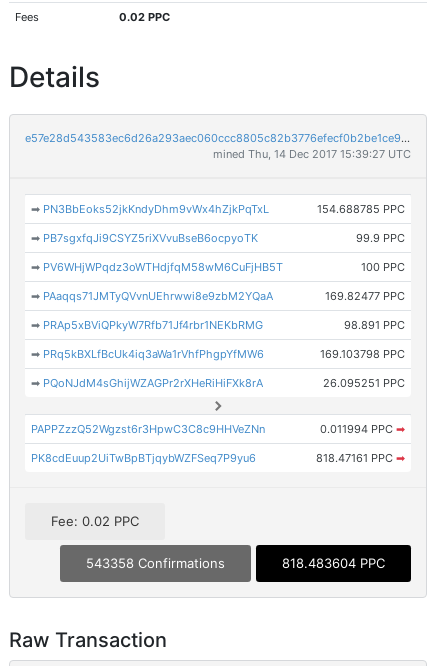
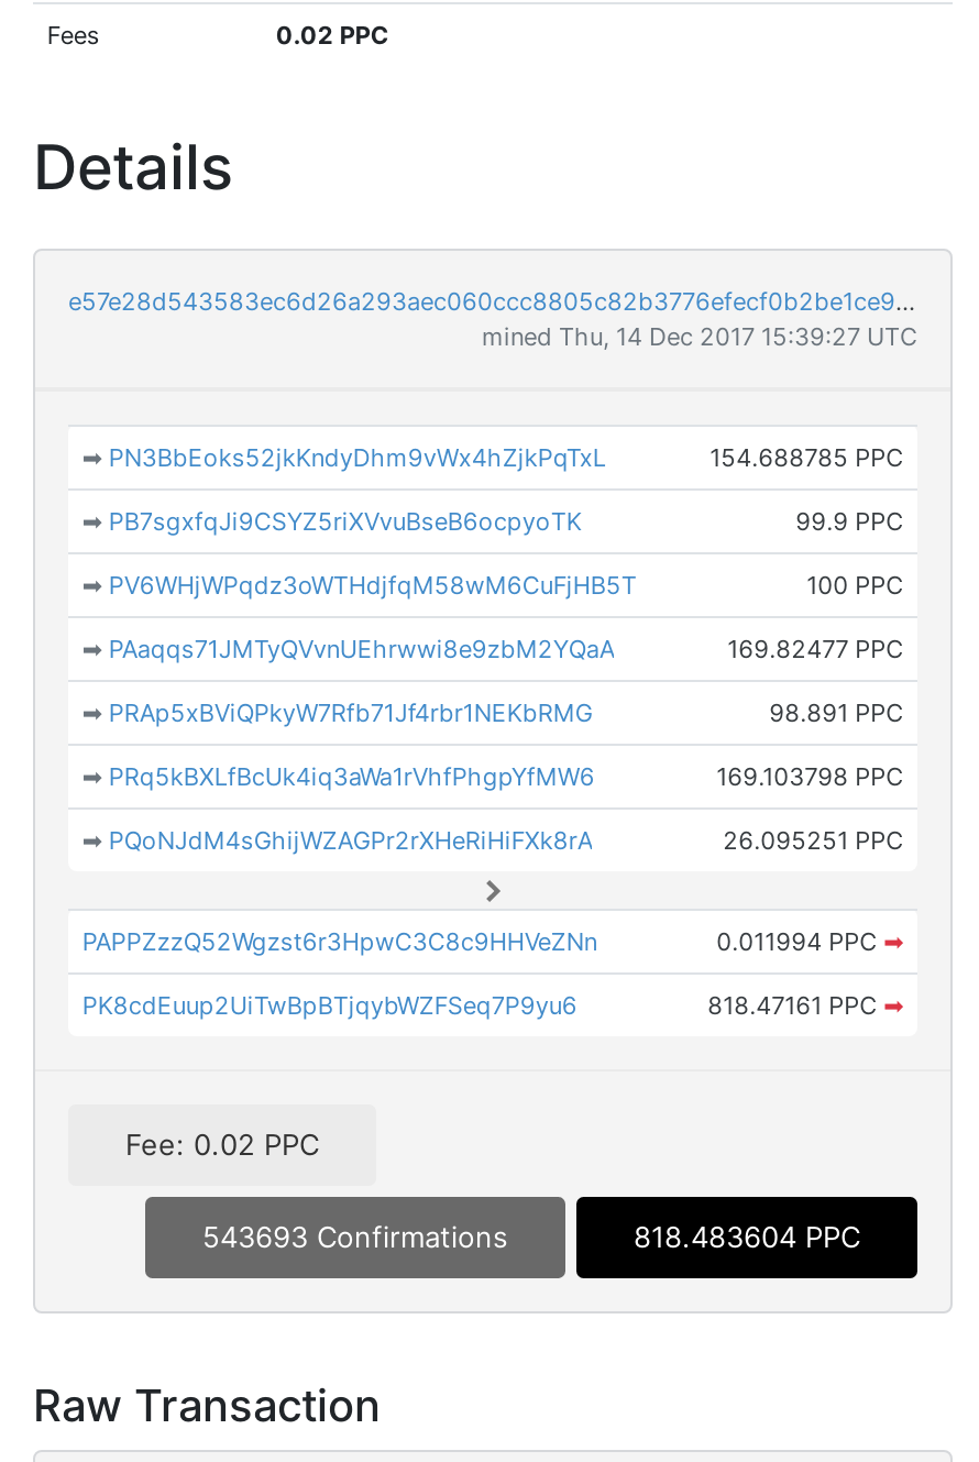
[86,555,225,571] 543358 Confirmations -> [202,1220,508,1255] 543693 Confirmations

